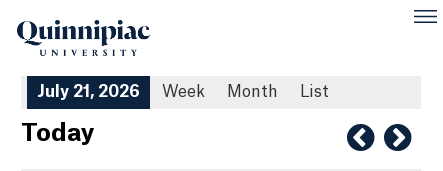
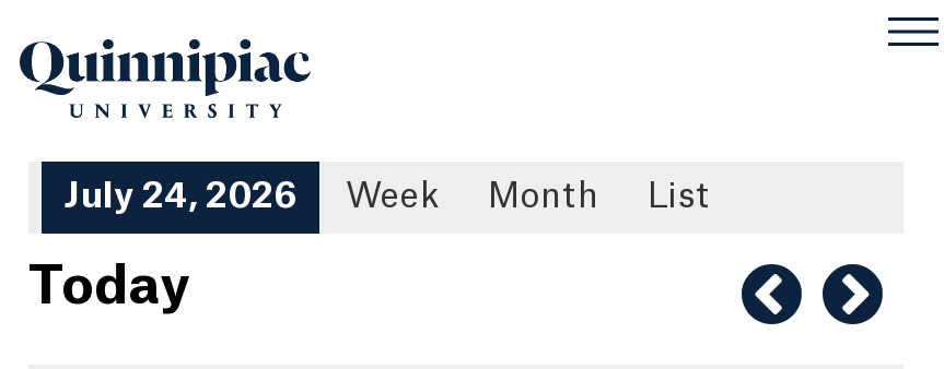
[37,84,329,100] July 21, 2026 Week Month List -> [63,179,711,214] July 24, 2026 Week Month List

